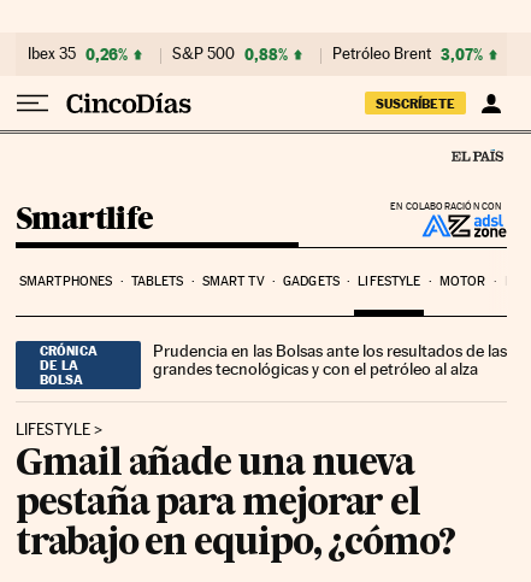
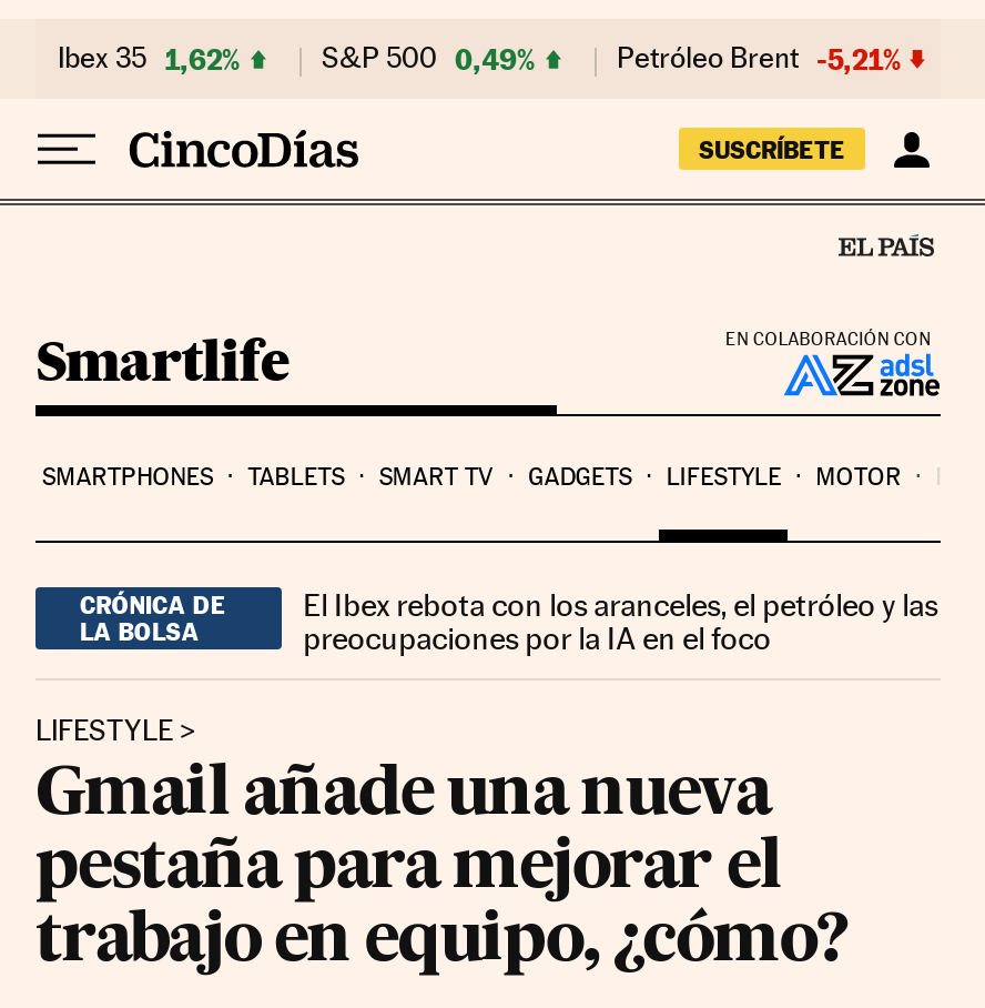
[28,45,128,64] Ibex 35 0,26% -> [58,41,240,77] Ibex 35 1,62%
[172,45,288,64] S&P 500 0,88% -> [322,41,535,77] S&P 500 0,49%
[332,45,483,64] Petróleo Brent 3,07% -> [617,41,901,77] Petróleo Brent -5,21%
[153,341,507,378] Prudencia en las Bolsas ante los resultados de las | grandes tecnológicas y con el petróleo al alza -> [303,586,938,655] El Ibex rebota con los aranceles, el petróleo y las | preocupaciones por la IA en el foco

